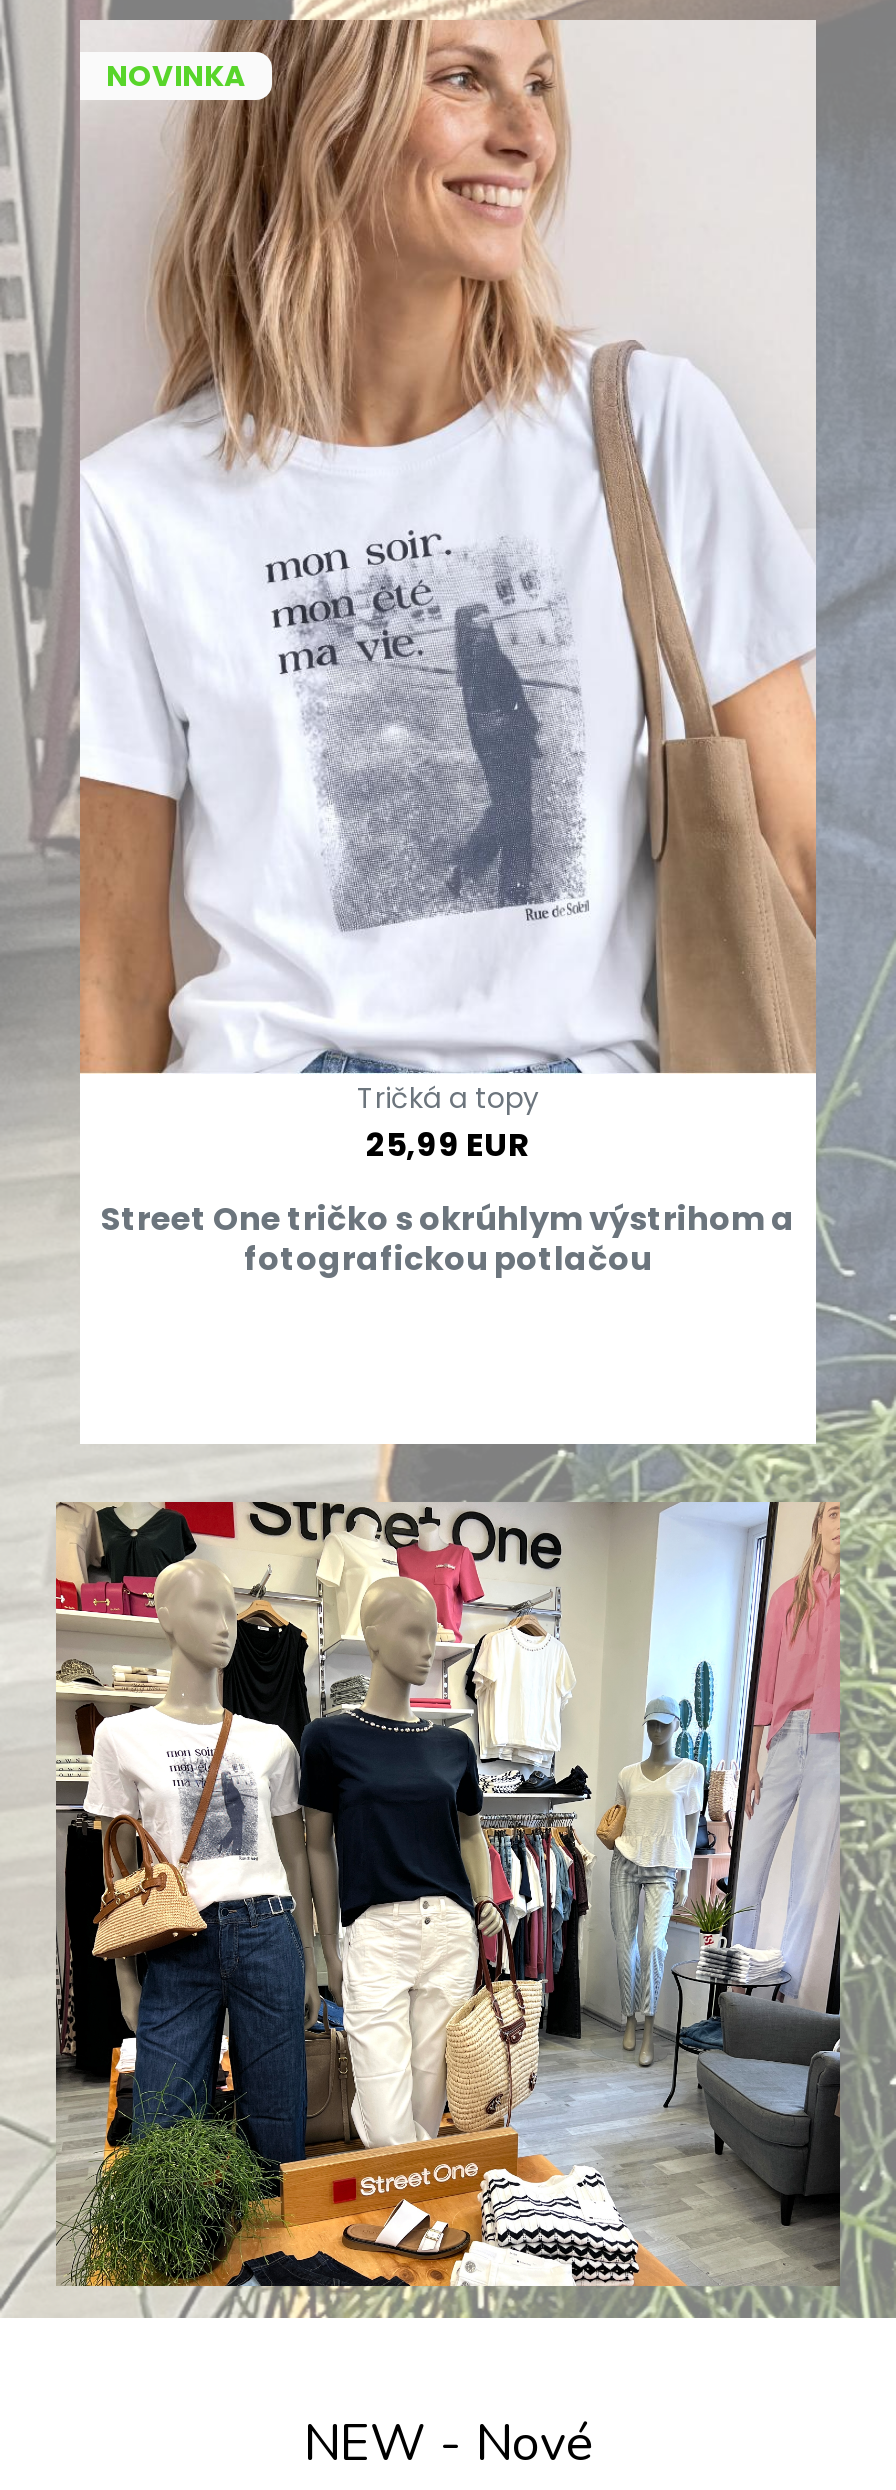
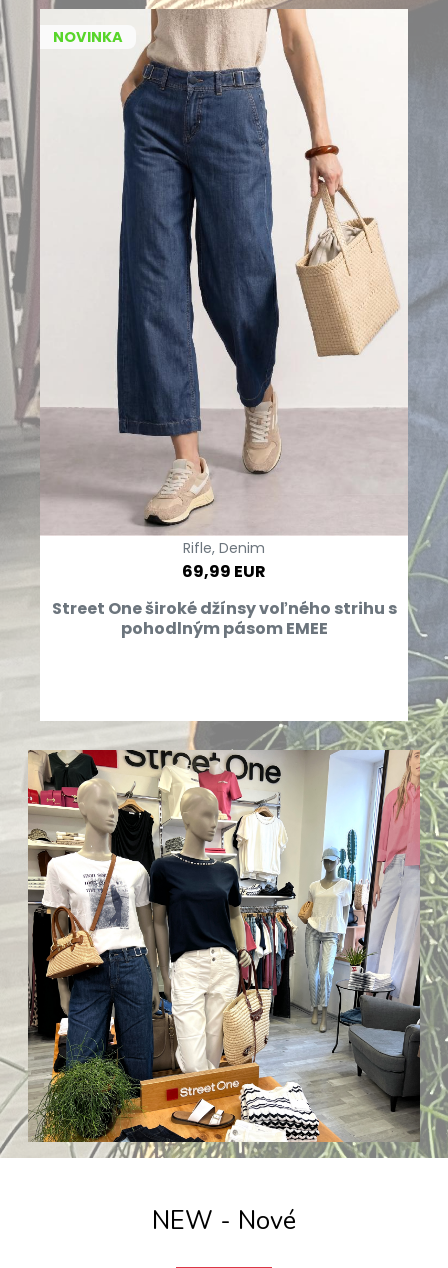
[78,18,816,1167] [image] | Tričká a topy | 25,99 EUR -> [40,8,408,583] [image] | Rifle, Denim | 69,99 EUR
[101,1193,795,1279] Street One tričko s okrúhlym výstrihom a | fotografickou potlačou -> [51,597,396,640] Street One široké džínsy voľného strihu s | pohodlným pásom EMEE

